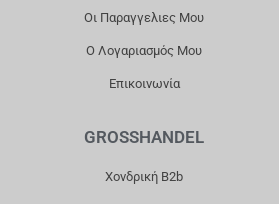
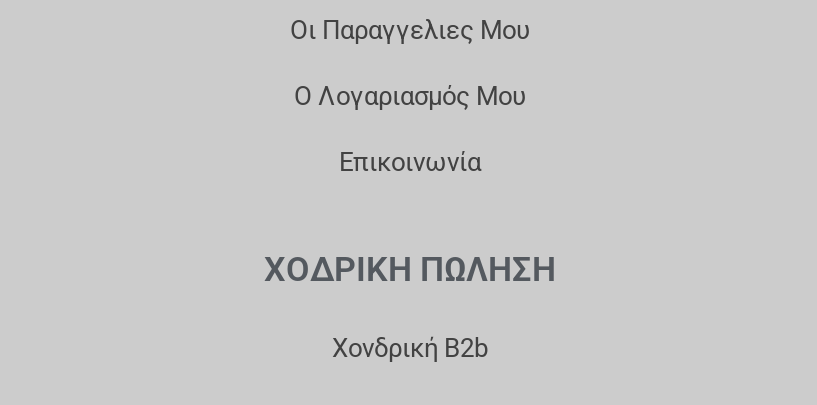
[84,127,204,147] GROSSHANDEL -> [264,248,556,288] ΧΟΔΡΙΚΗ ΠΩΛΗΣΗ

